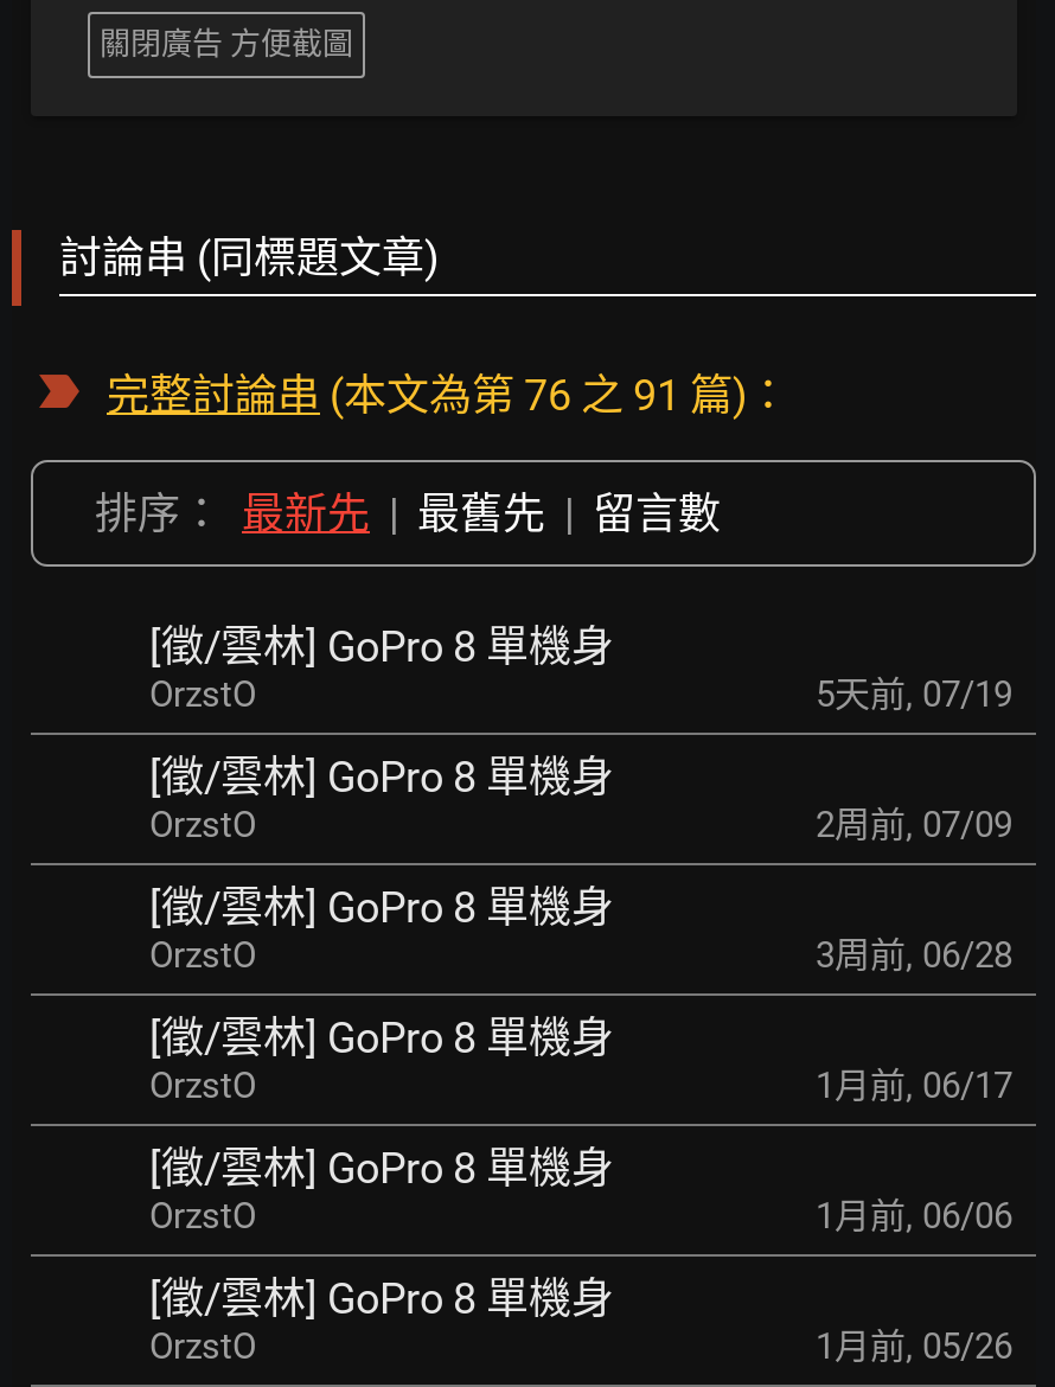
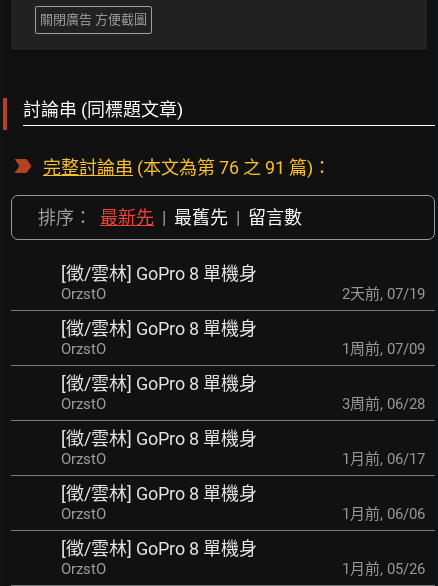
[816,673,1012,716] 5天前, 07/19 -> [342,285,425,303] 2天前, 07/19
[816,804,1012,846] 2周前, 07/09 -> [342,340,425,358] 1周前, 07/09

